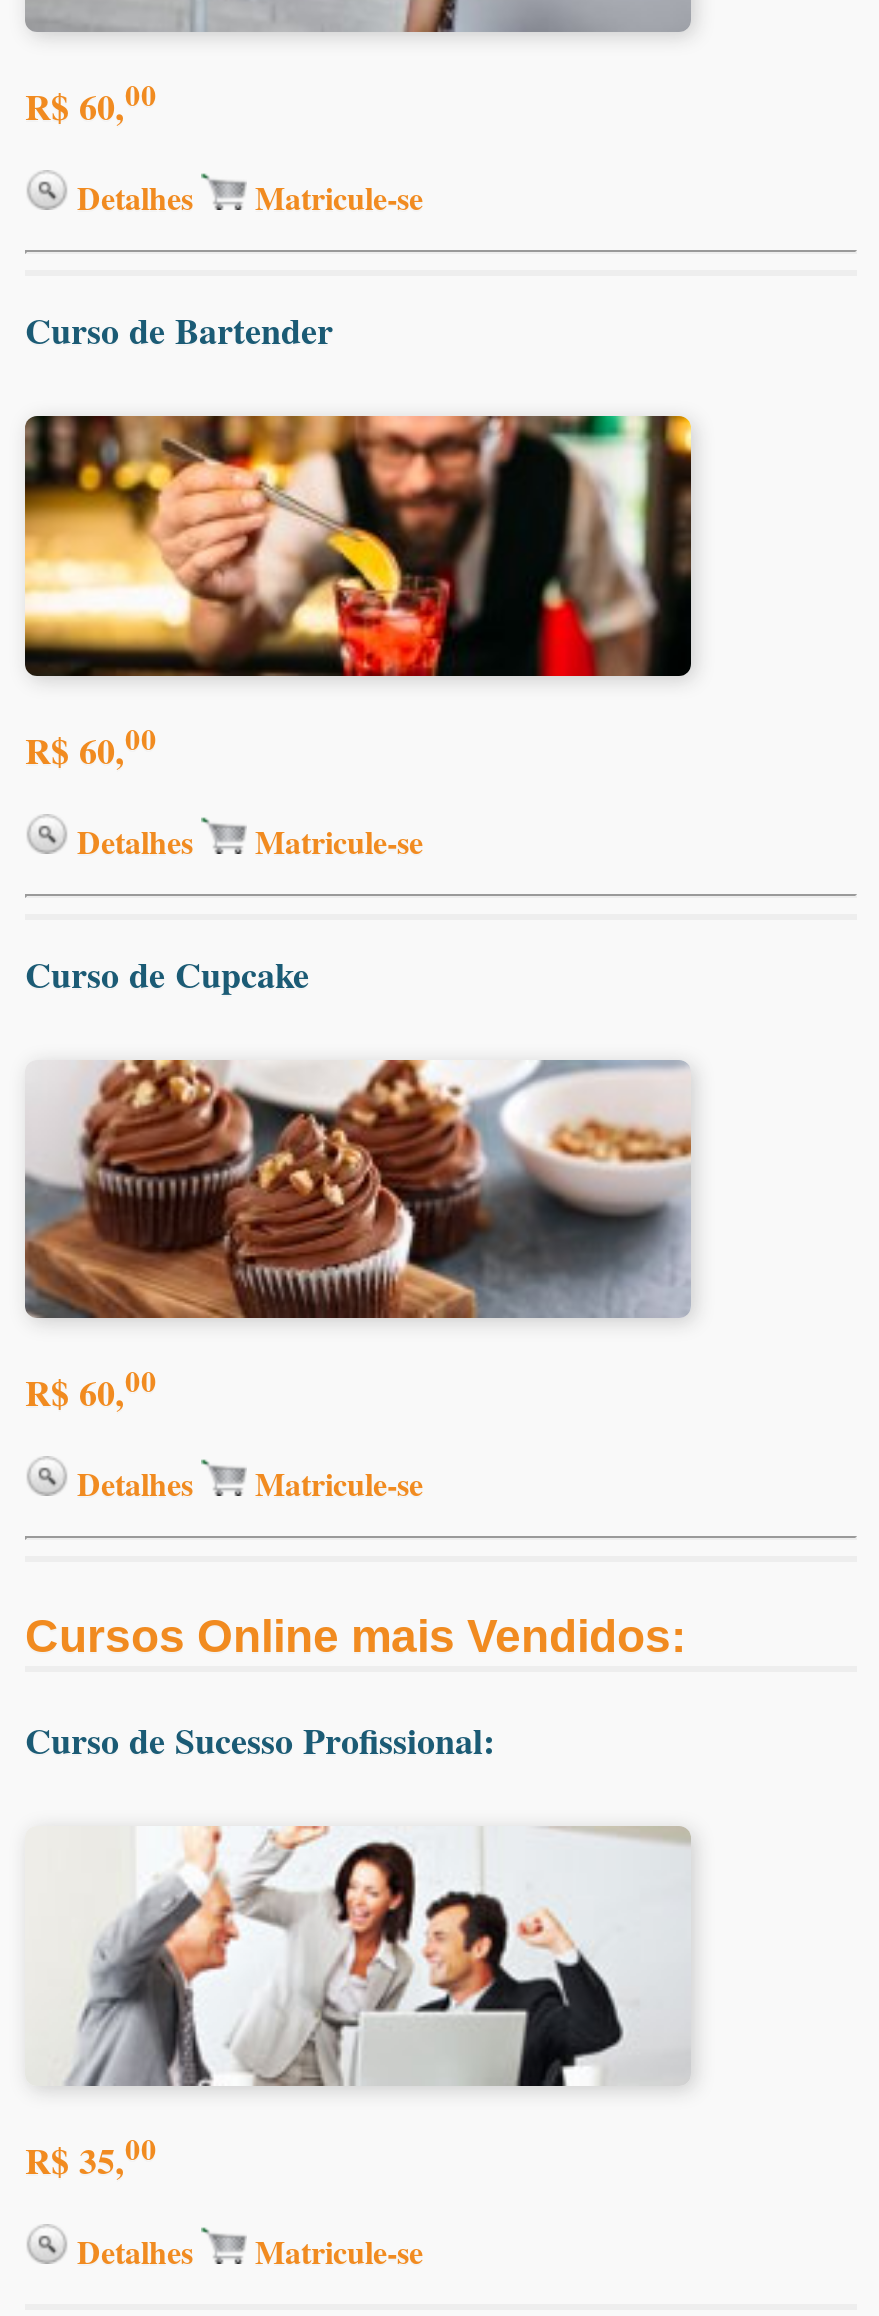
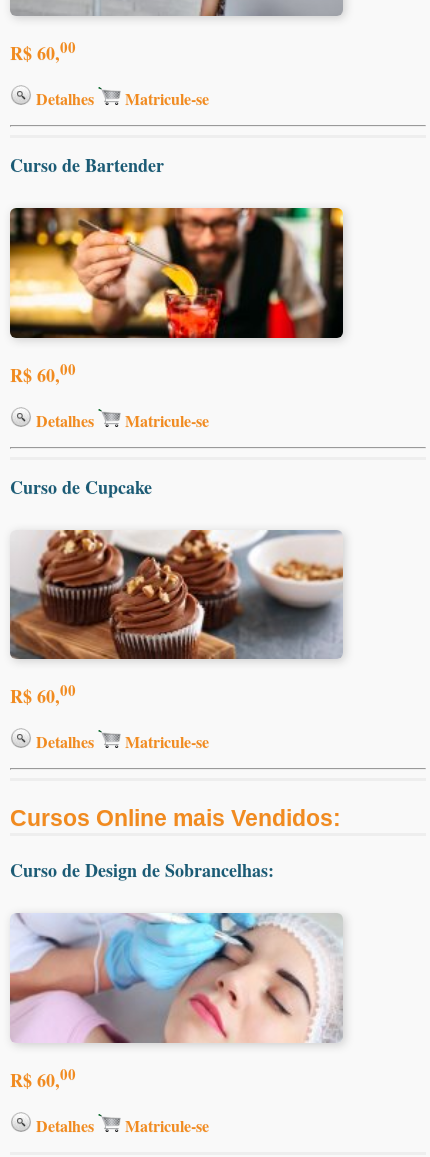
[25,1714,495,1766] Curso de Sucesso Profissional: -> [10,857,274,883] Curso de Design de Sobrancelhas:
[25,1824,689,2185] [image] | R$ 35,00 -> [9,912,343,1093] [image] | R$ 60,00

